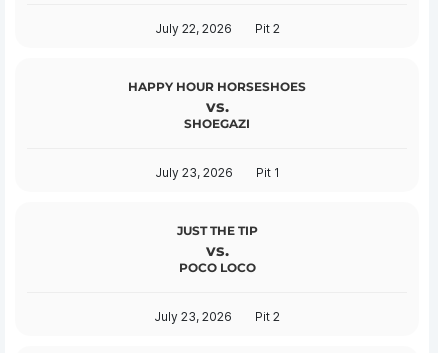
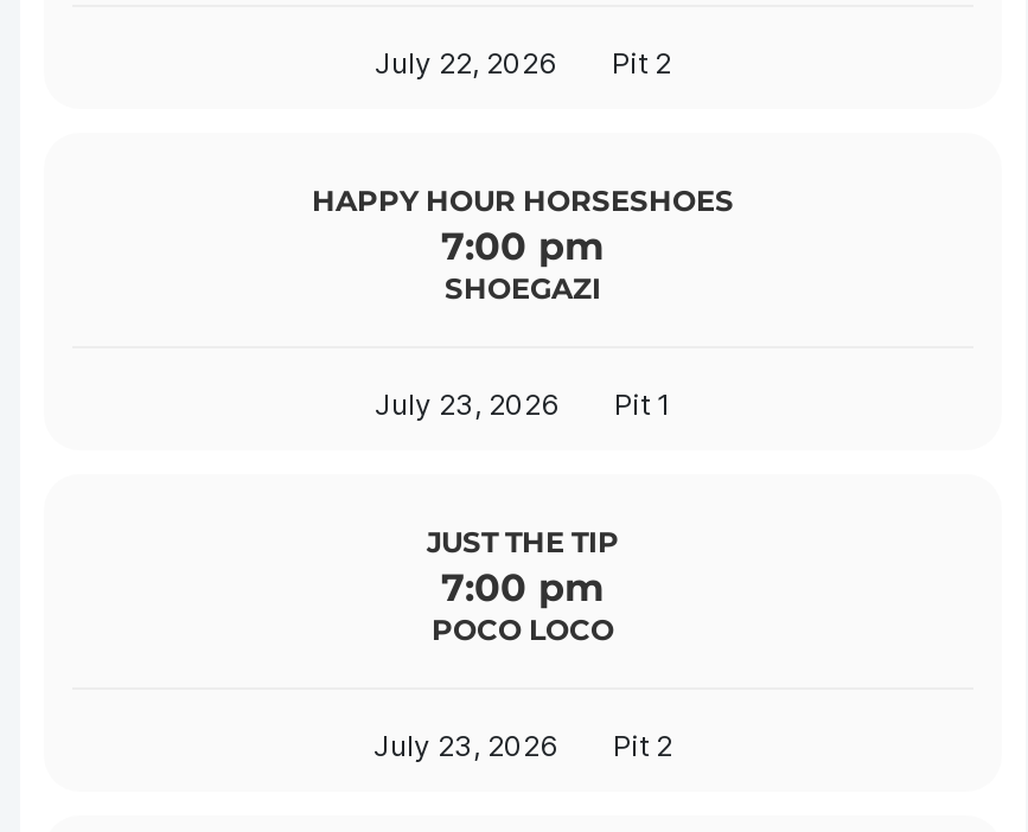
[205,96,228,115] vs. -> [441,223,605,268] 7:00 pm
[205,240,228,259] vs. -> [441,565,605,610] 7:00 pm

